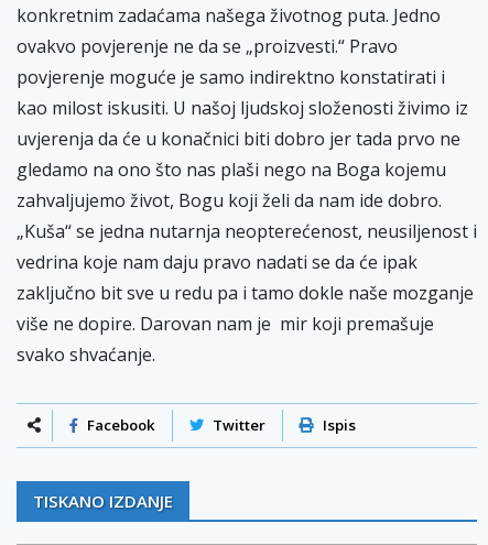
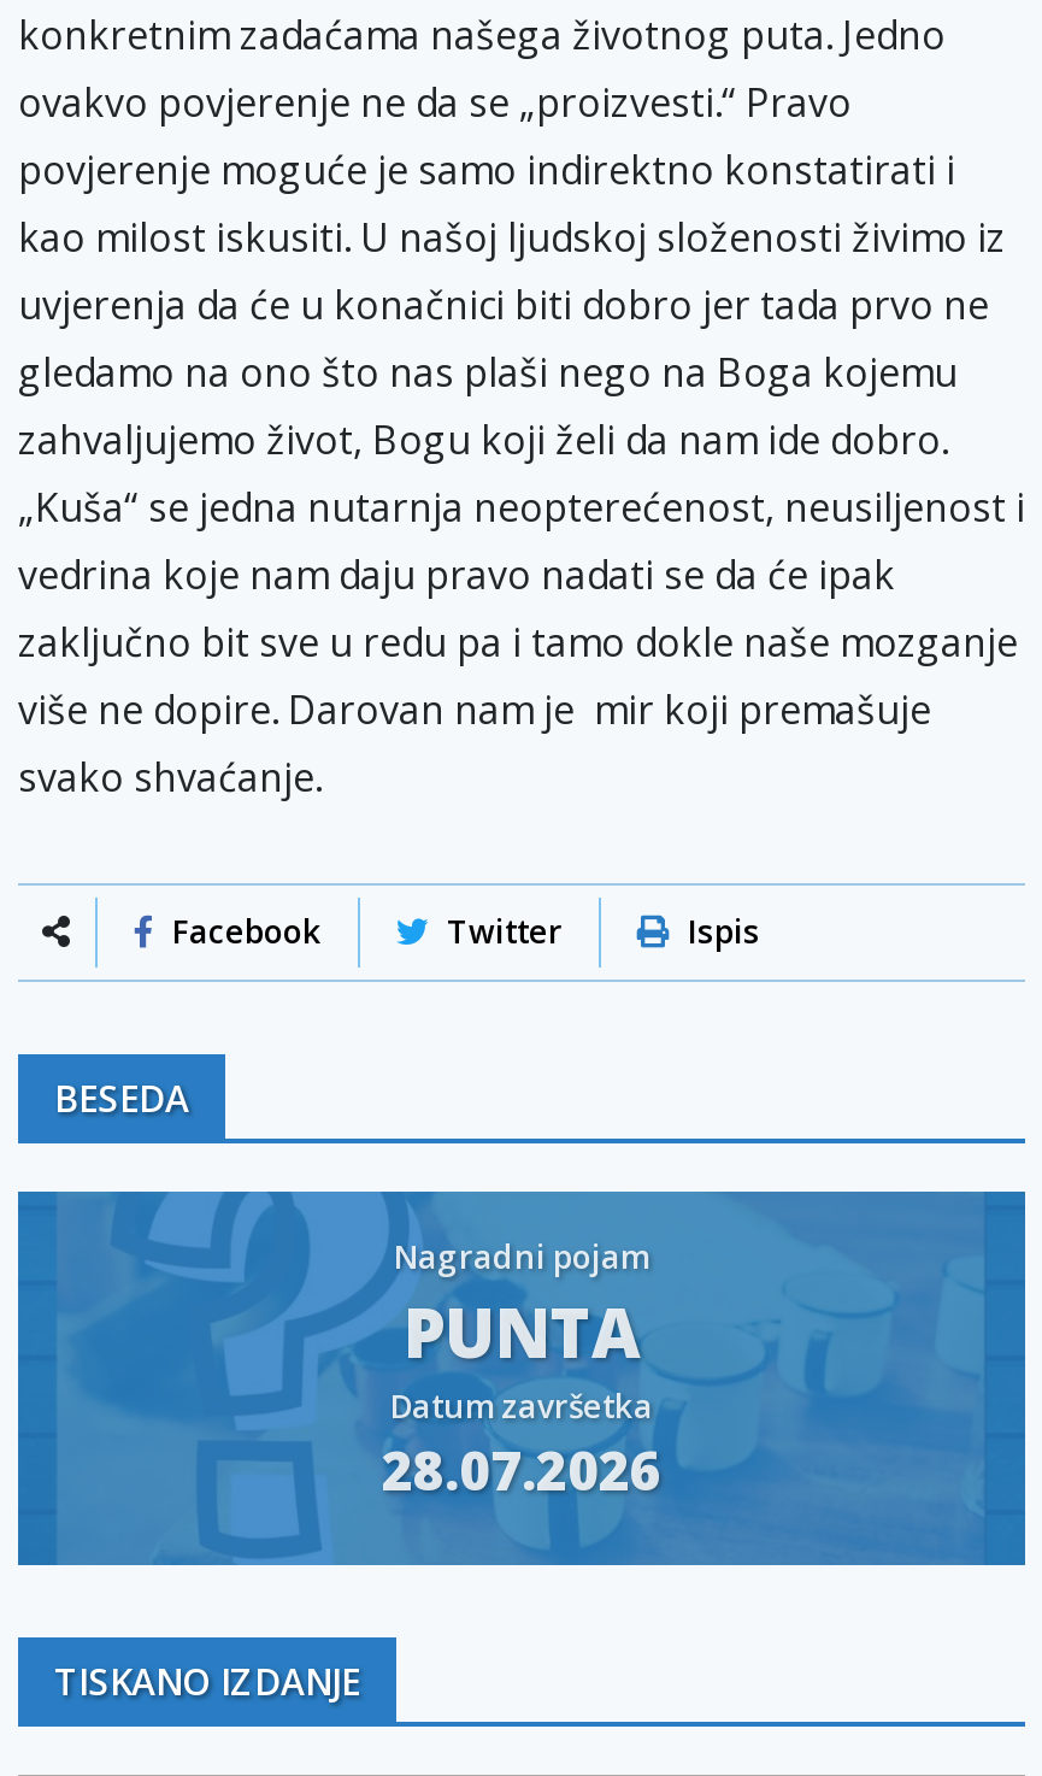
none -> [16,1073,1028,1566] [image] | BESEDA | Nagradni pojam | PUNTA | Datum završetka | 28.07.2026

